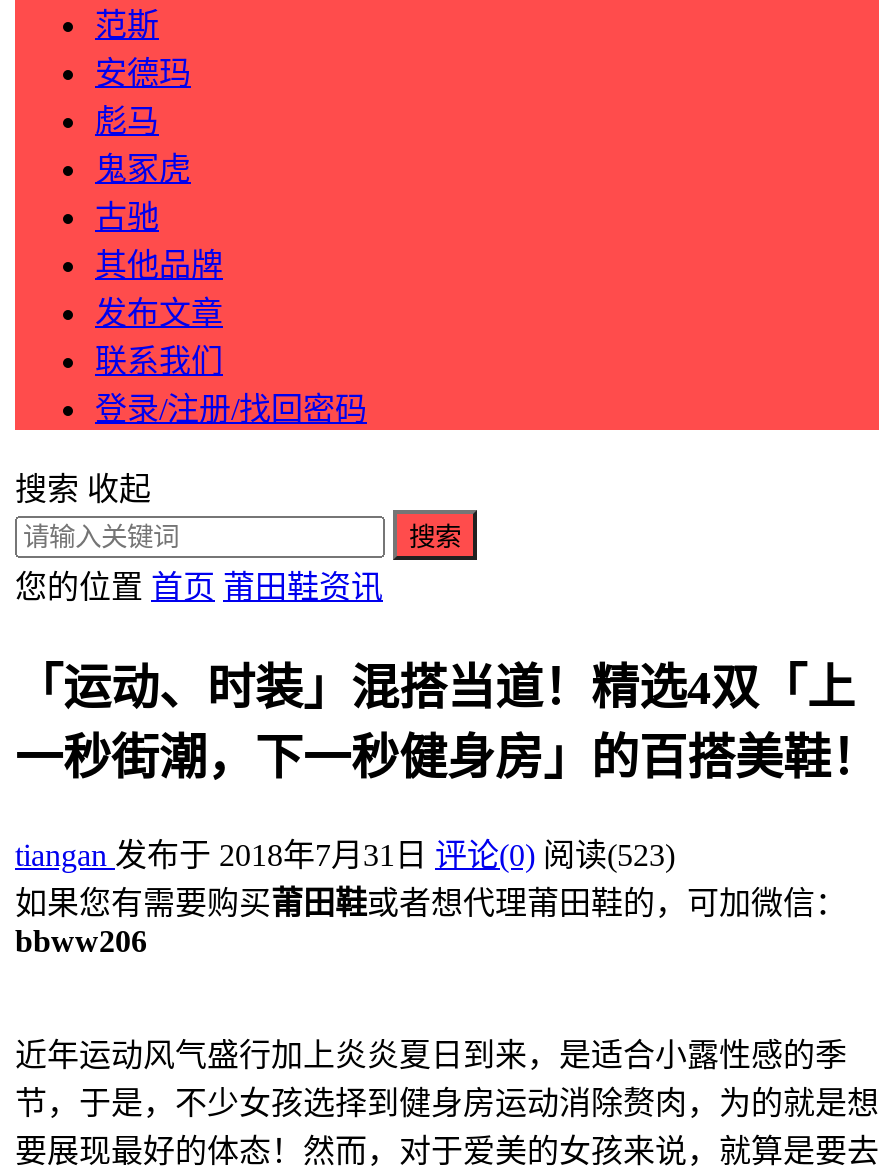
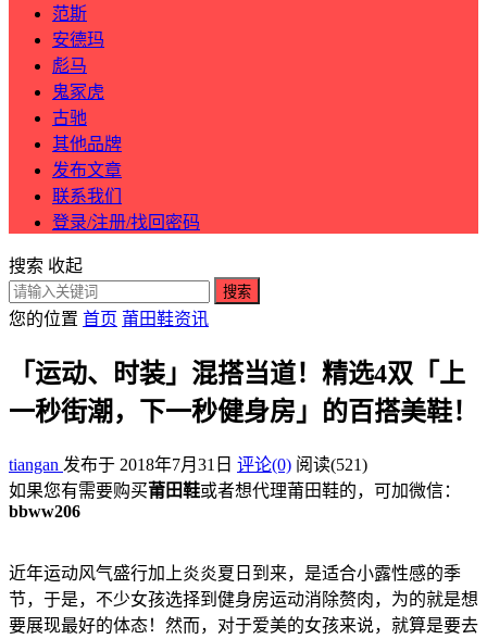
[15,838,675,872] tiangan发布于 2018年7月31日评论(0) 阅读(523) -> [9,455,367,474] tiangan发布于 2018年7月31日评论(0) 阅读(521)

